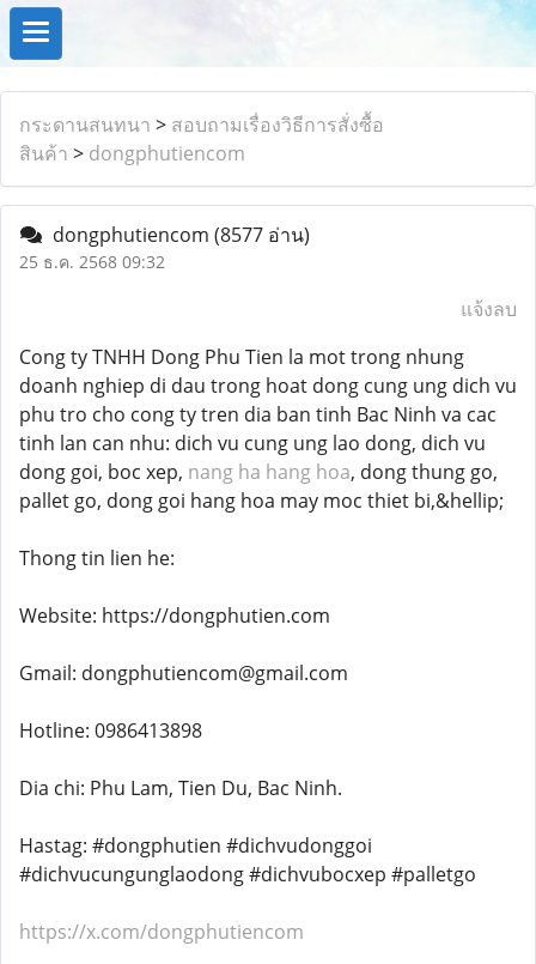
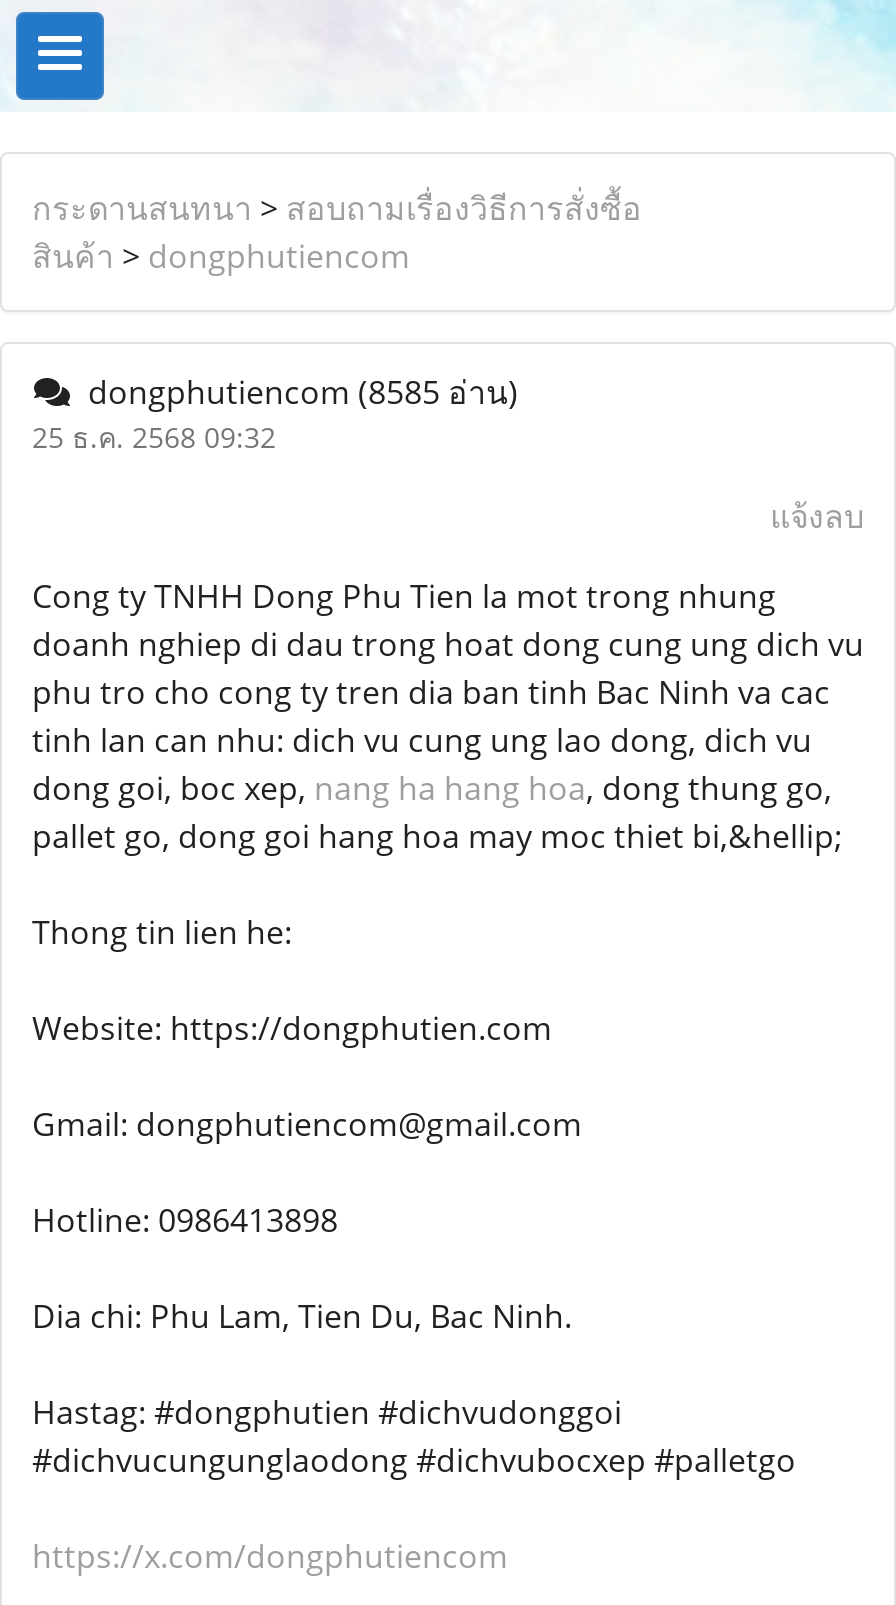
[43,222,310,248] dongphutiencom (8577 อ่าน) -> [72,370,518,414] dongphutiencom (8585 อ่าน)

